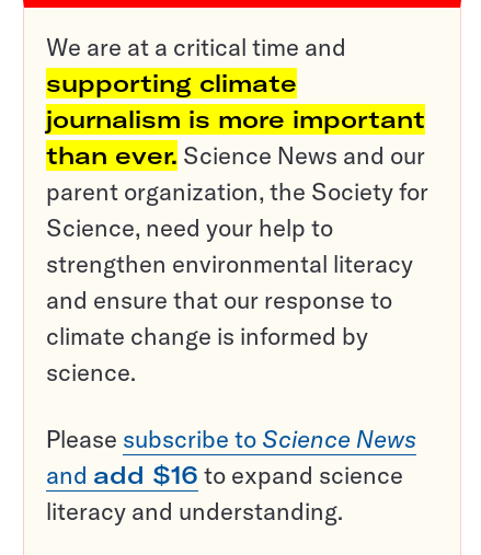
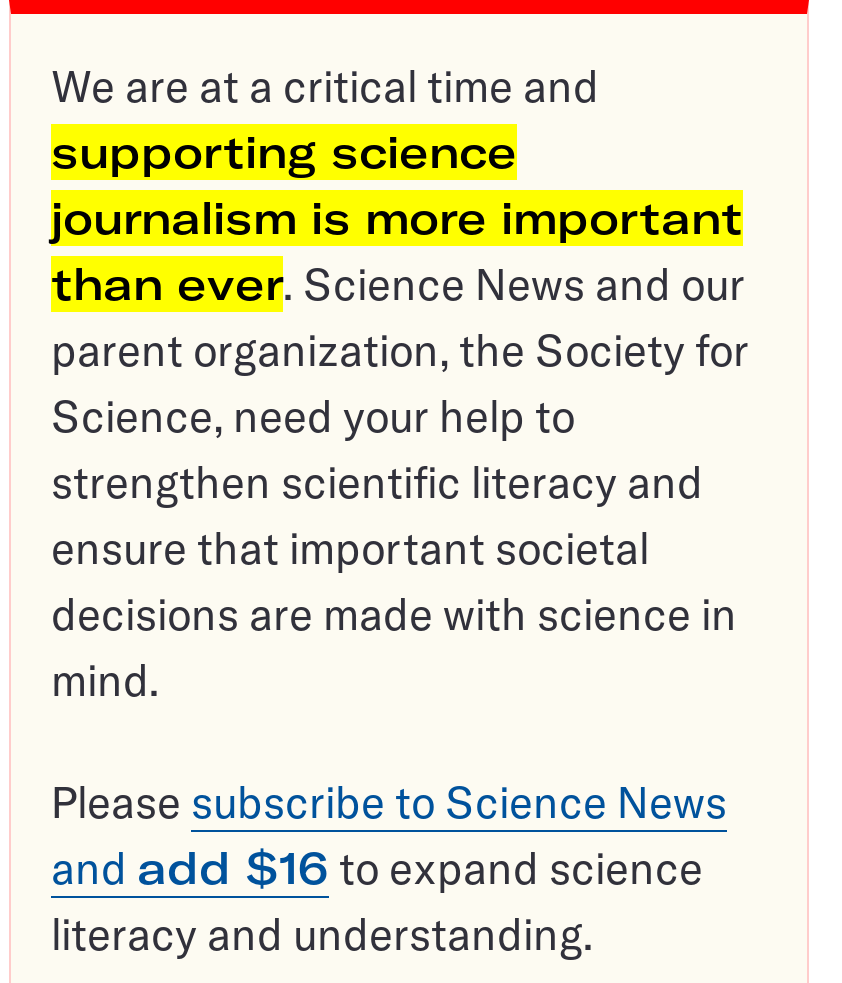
[46,68,297,99] supporting climate -> [51,125,517,181] supporting science
[46,249,413,388] strengthen environmental literacy | and ensure that our response to | climate change is informed by | science. -> [51,455,737,709] strengthen scientific literacy and | ensure that important societal | decisions are made with science in | mind.

